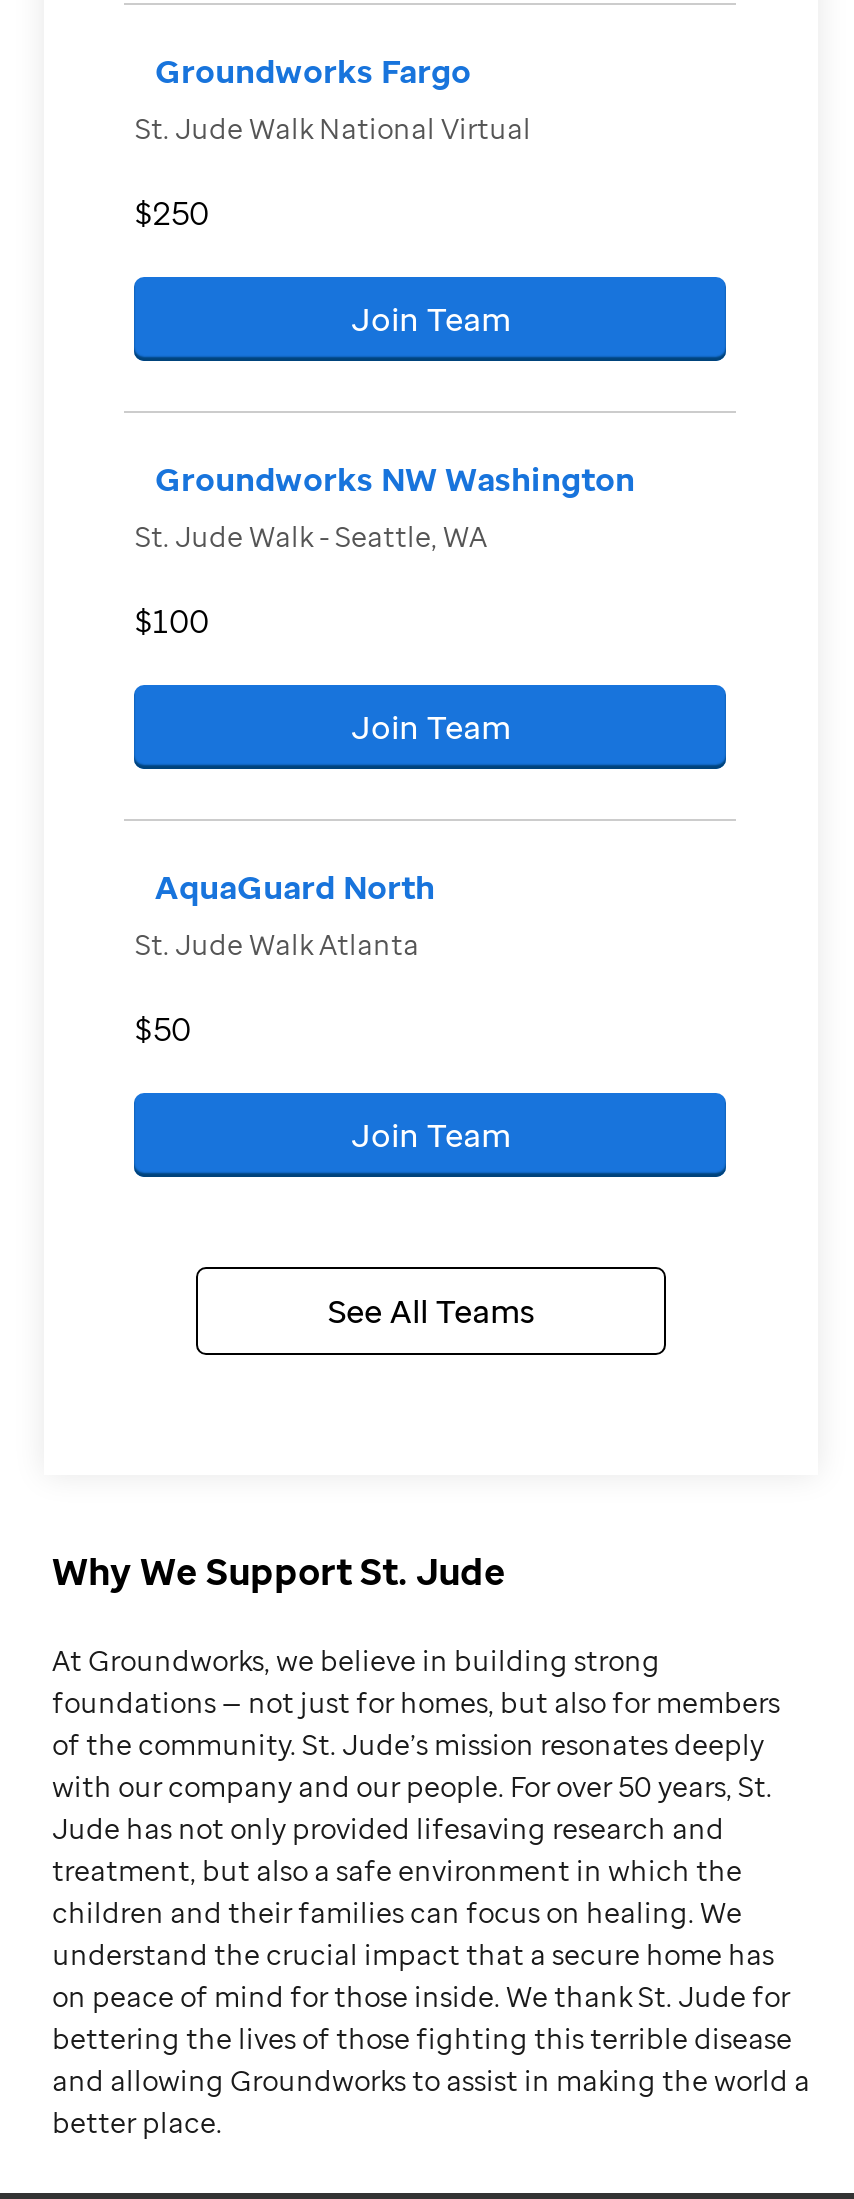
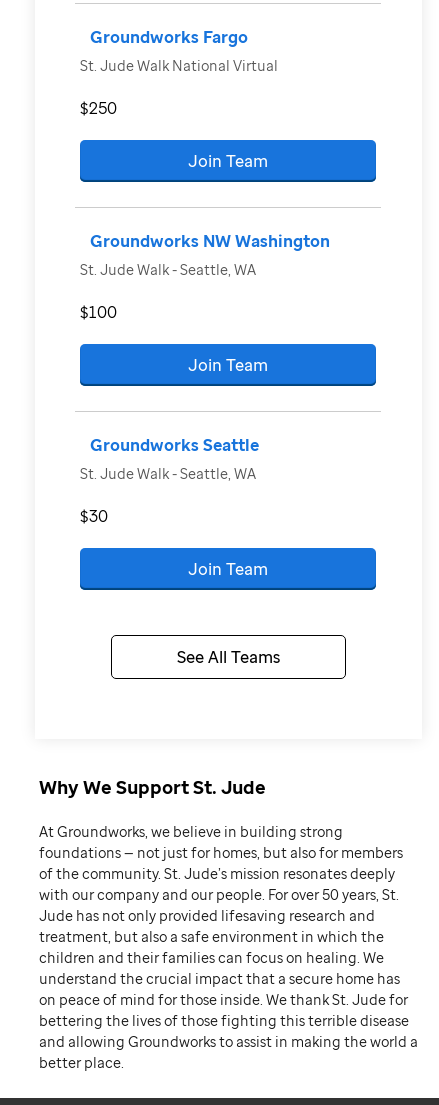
[135,866,435,964] AquaGuard North | St. Jude Walk Atlanta -> [80,434,259,483] Groundworks Seattle | St. Jude Walk - Seattle, WA
[135,1008,191,1052] $50 -> [80,505,108,527] $30

